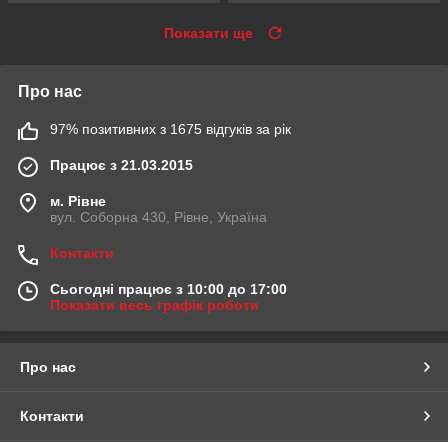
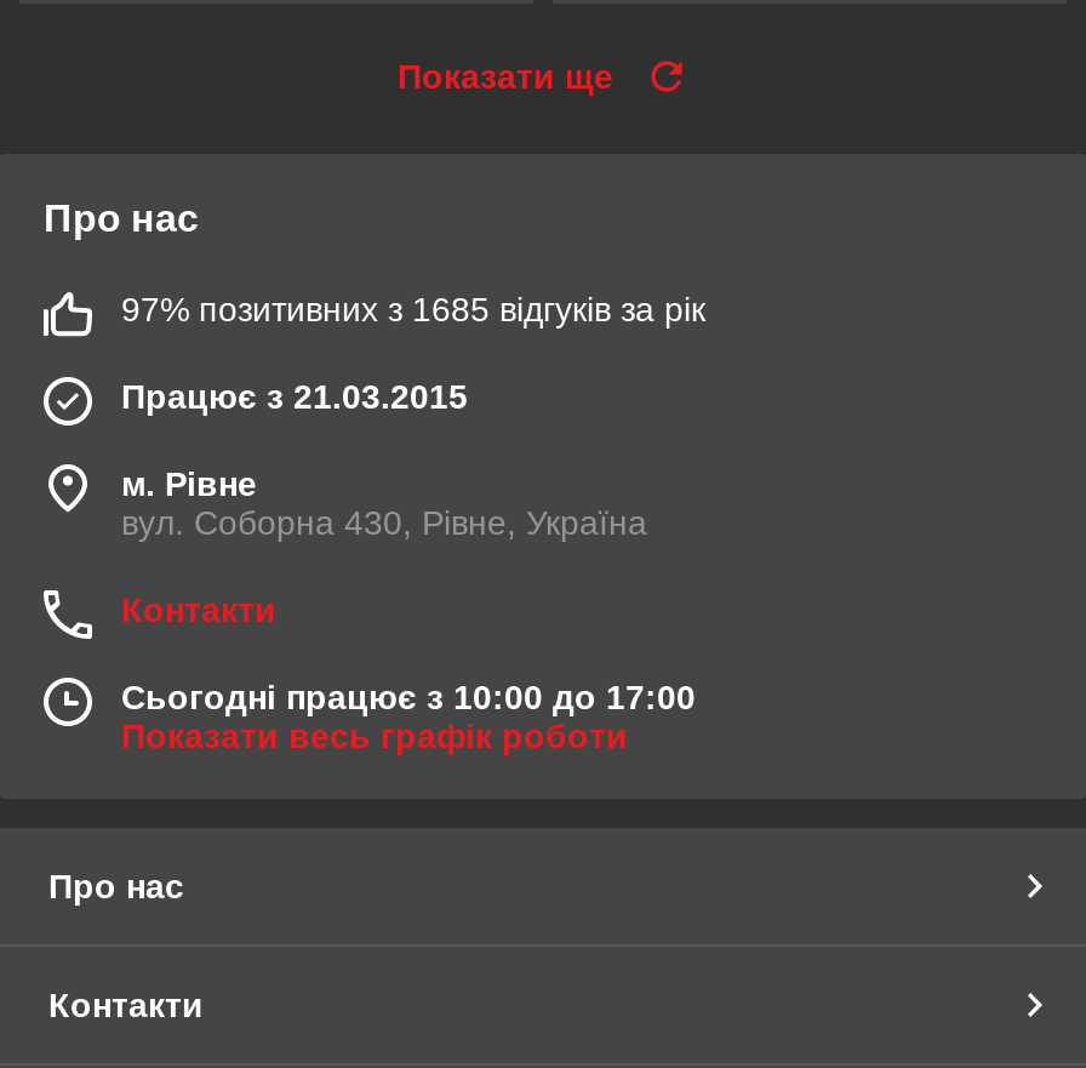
[50,121,291,137] 97% позитивних з 1675 відгуків за рік -> [121,289,705,328] 97% позитивних з 1685 відгуків за рік

